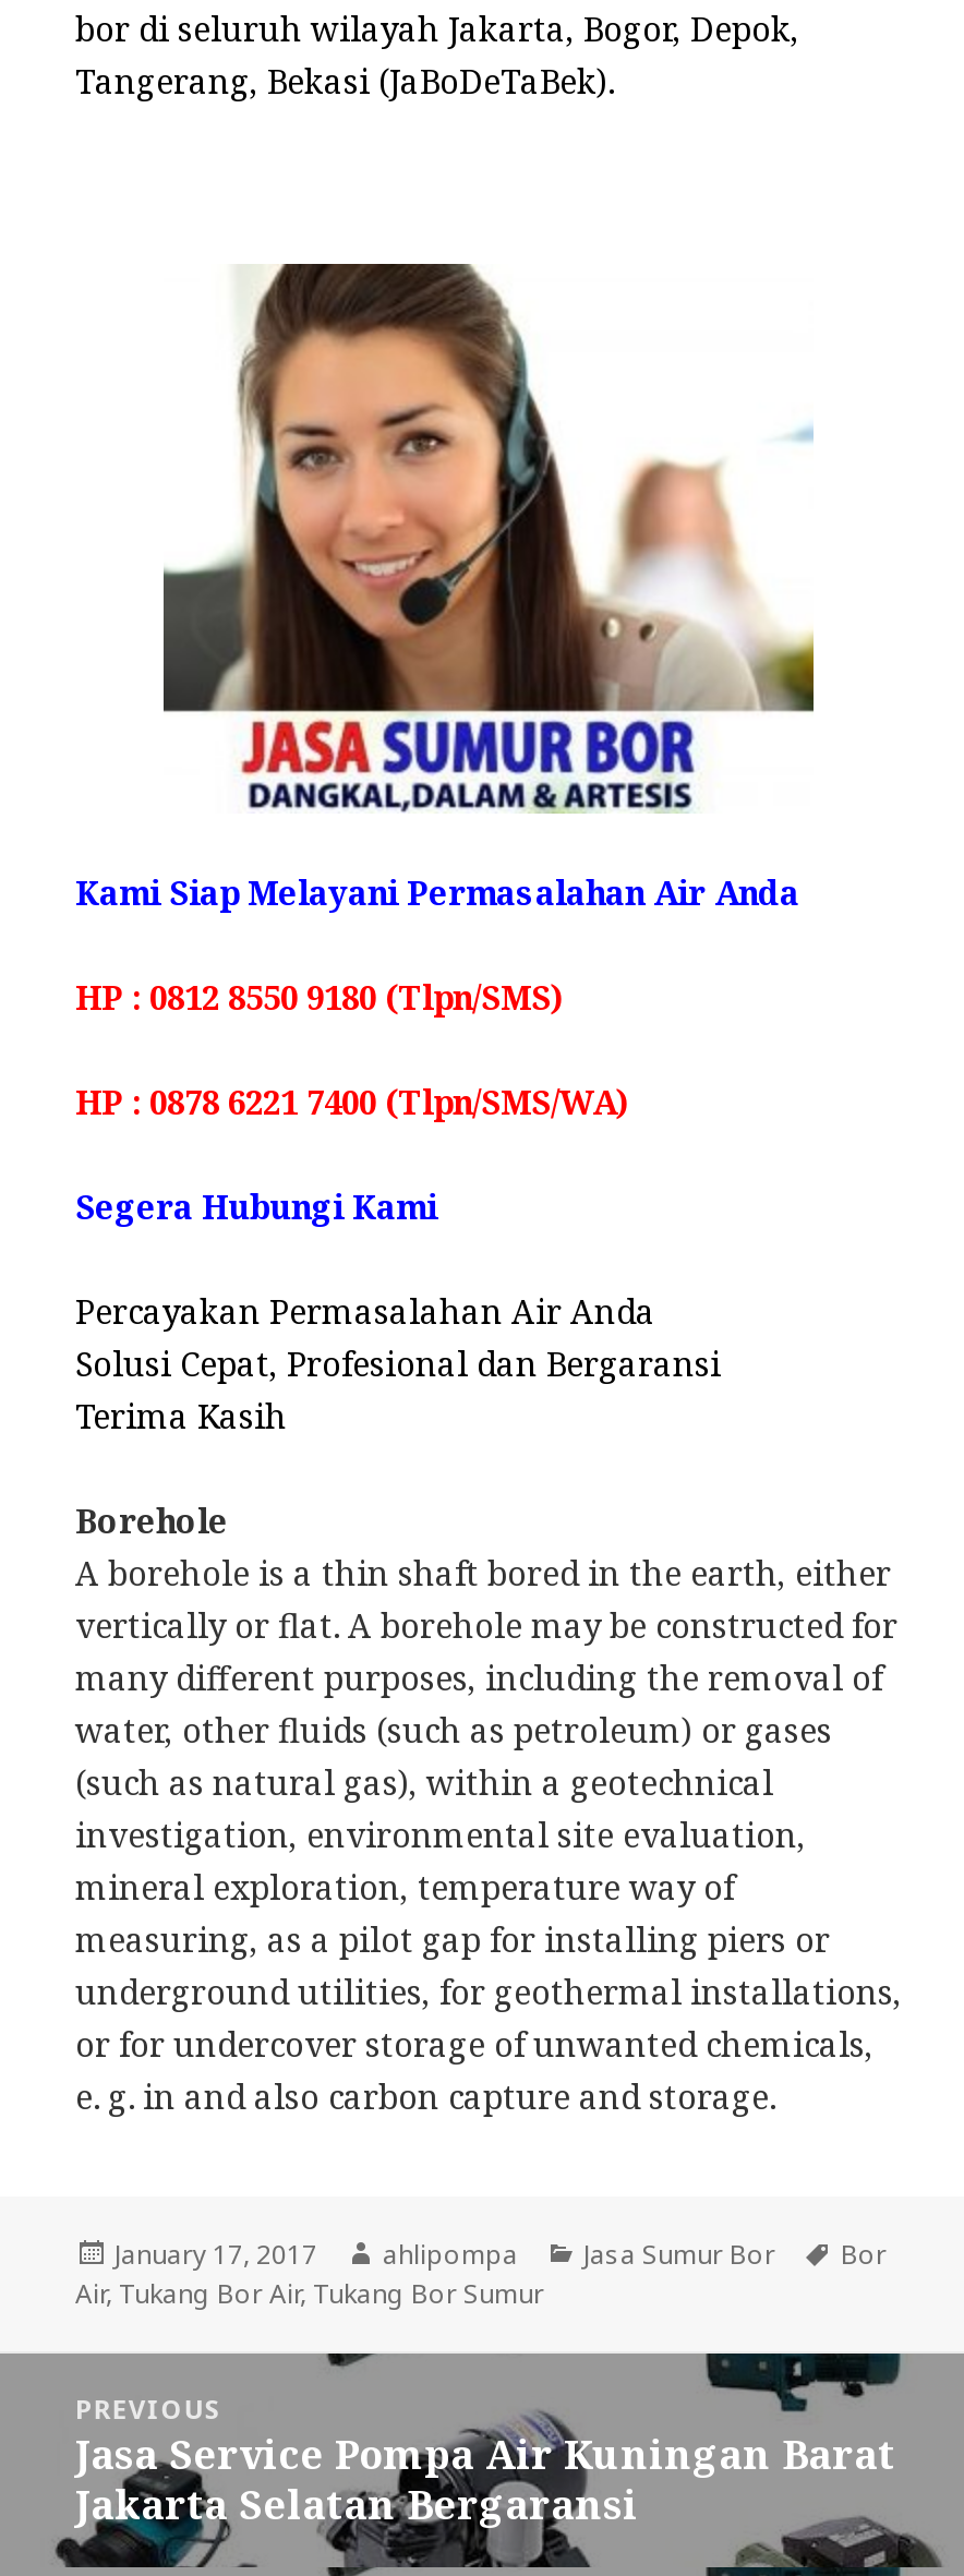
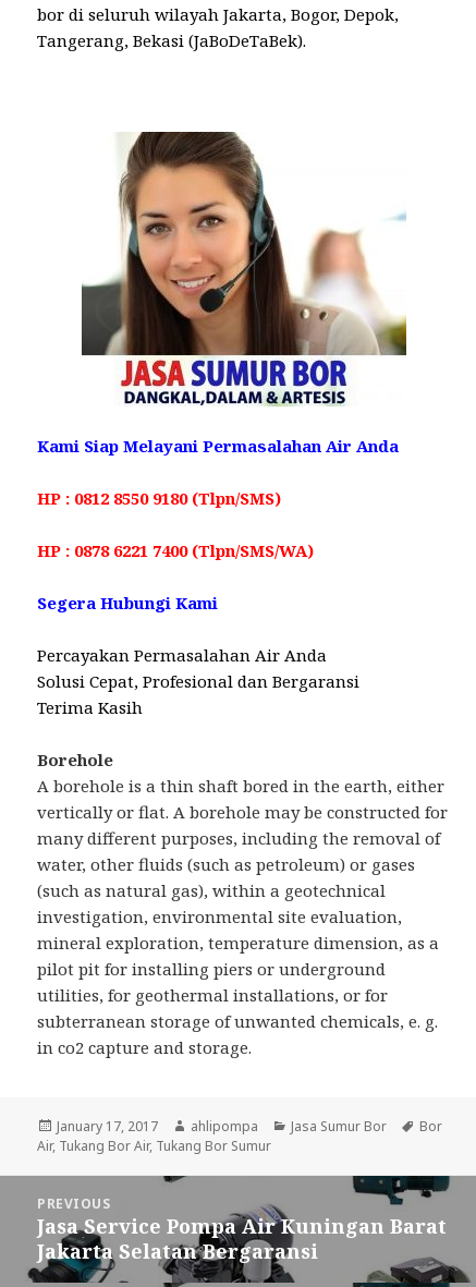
[75,1865,902,2118] mineral exploration, temperature way of | measuring, as a pilot gap for installing piers or | underground utilities, for geothermal installations, | or for undercover storage of unwanted chemicals, | e. g. in and also carbon capture and storage. -> [38,932,440,1058] mineral exploration, temperature dimension, as a | pilot pit for installing piers or underground | utilities, for geothermal installations, or for | subterranean storage of unwanted chemicals, e. g. | in co2 capture and storage.

